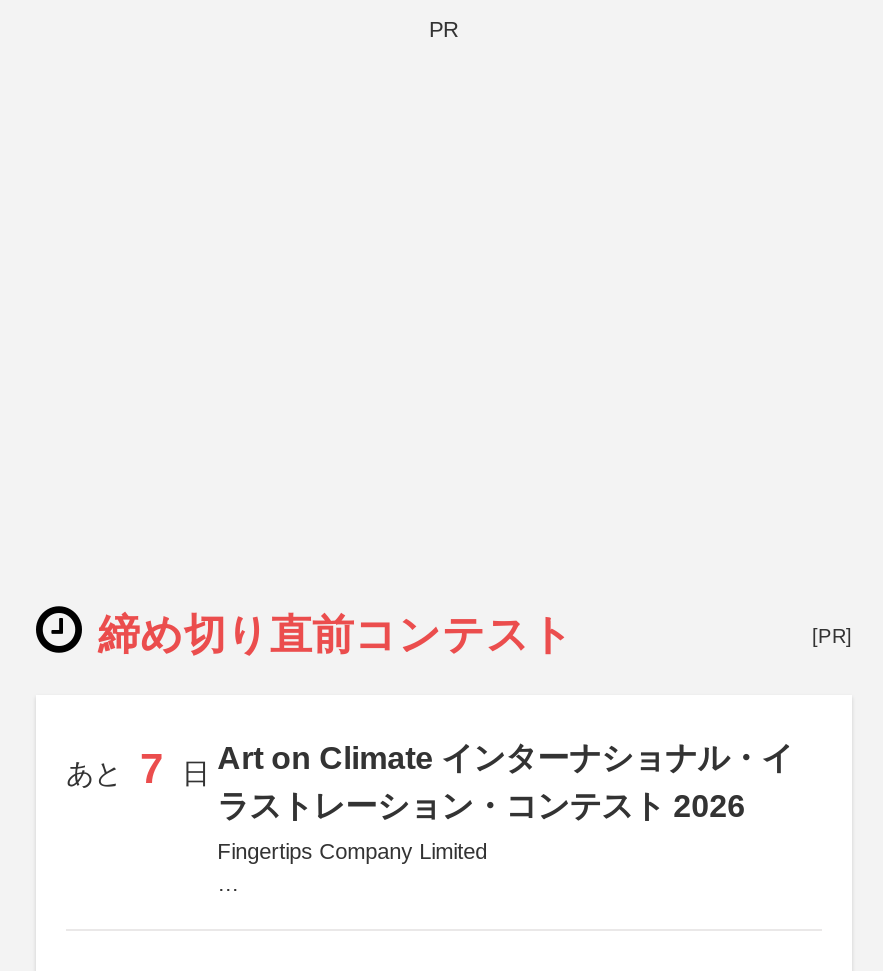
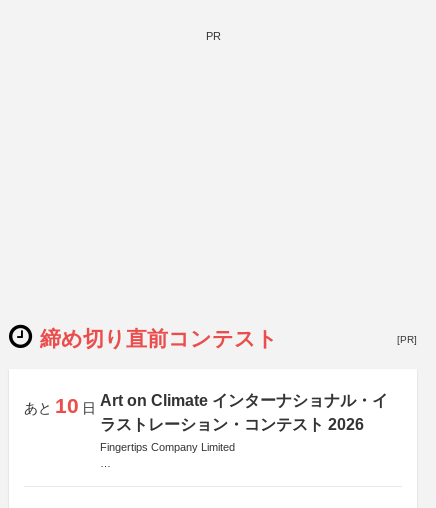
[66,741,793,791] あと 7 日 Art on Climate インターナショナル・イ -> [24,392,388,417] あと 10 日 Art on Climate インターナショナル・イ

